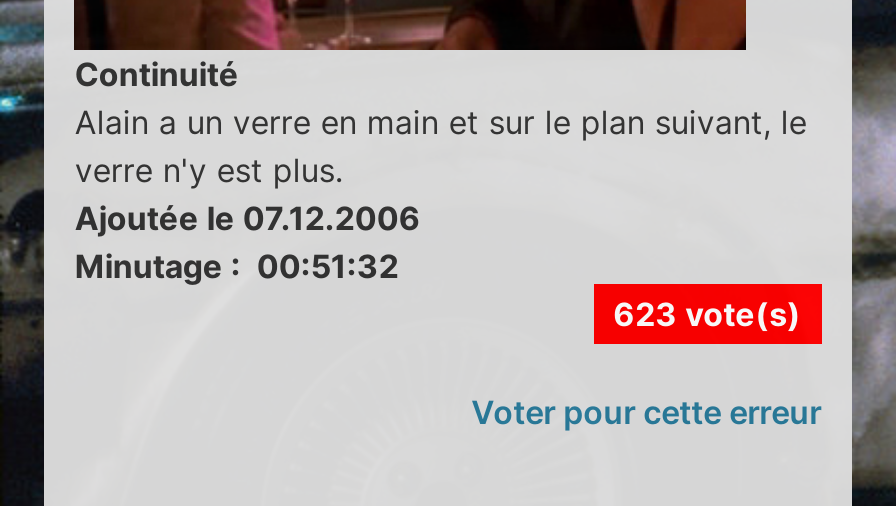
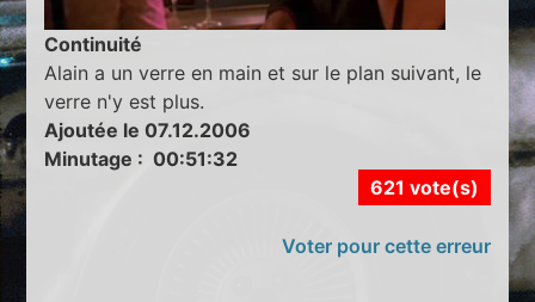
[613,294,801,334] 623 vote(s) -> [370,175,478,199] 621 vote(s)

